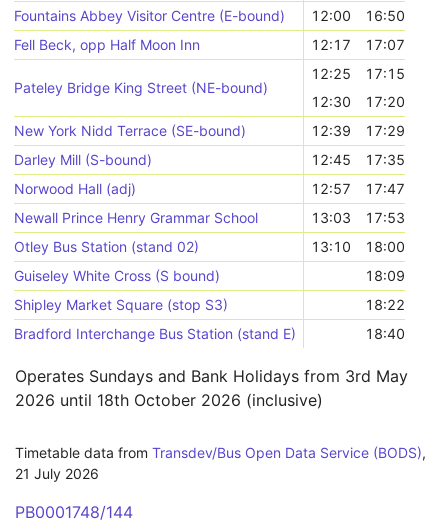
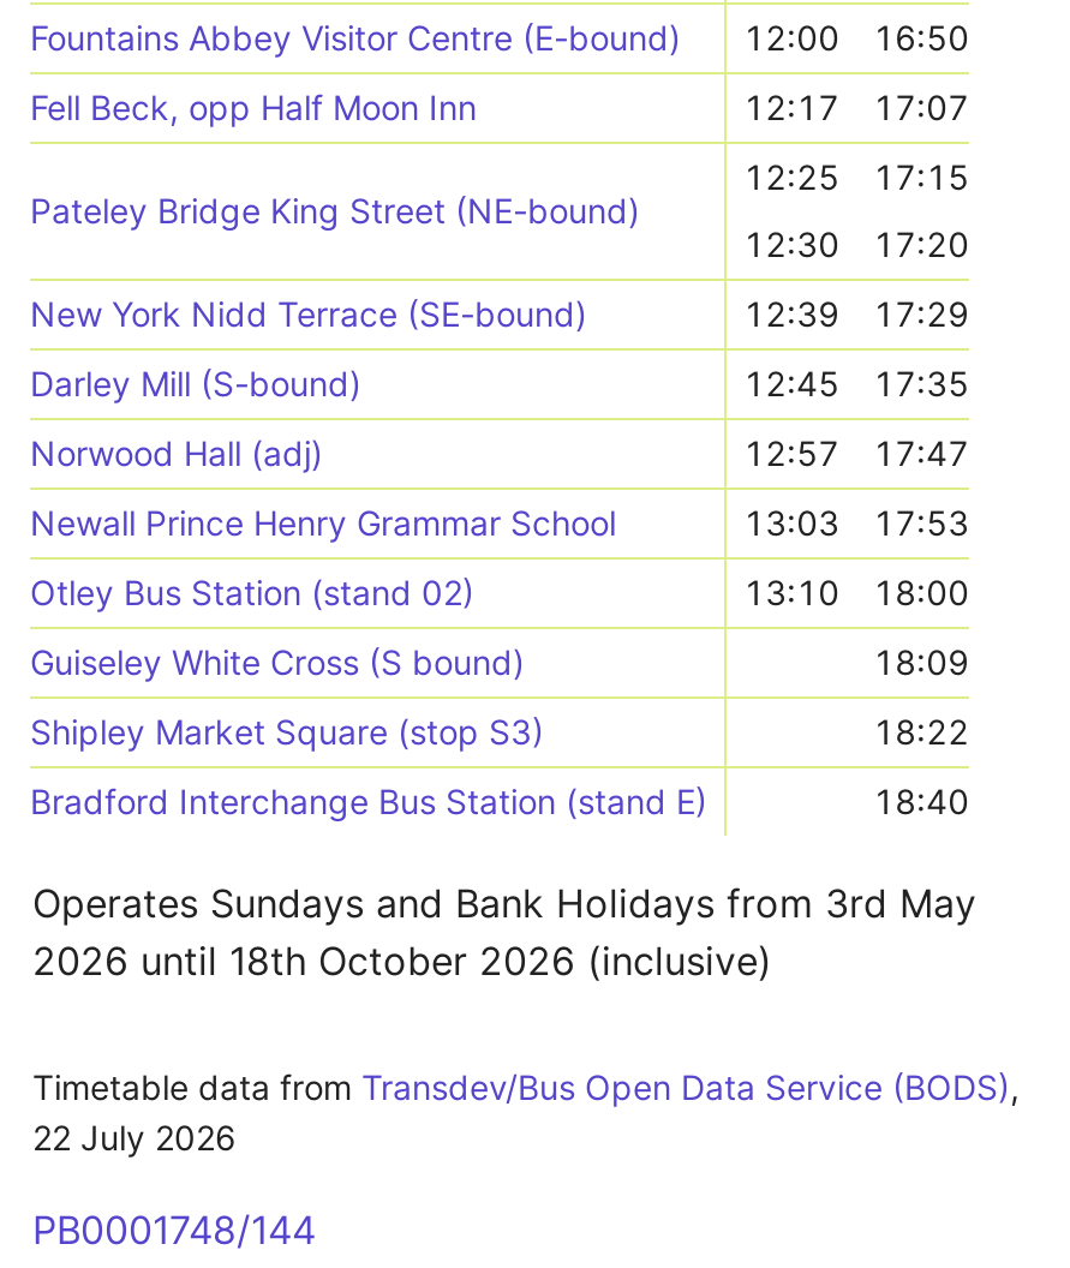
[15,465,99,482] 21 July 2026 -> [32,1117,237,1158] 22 July 2026

